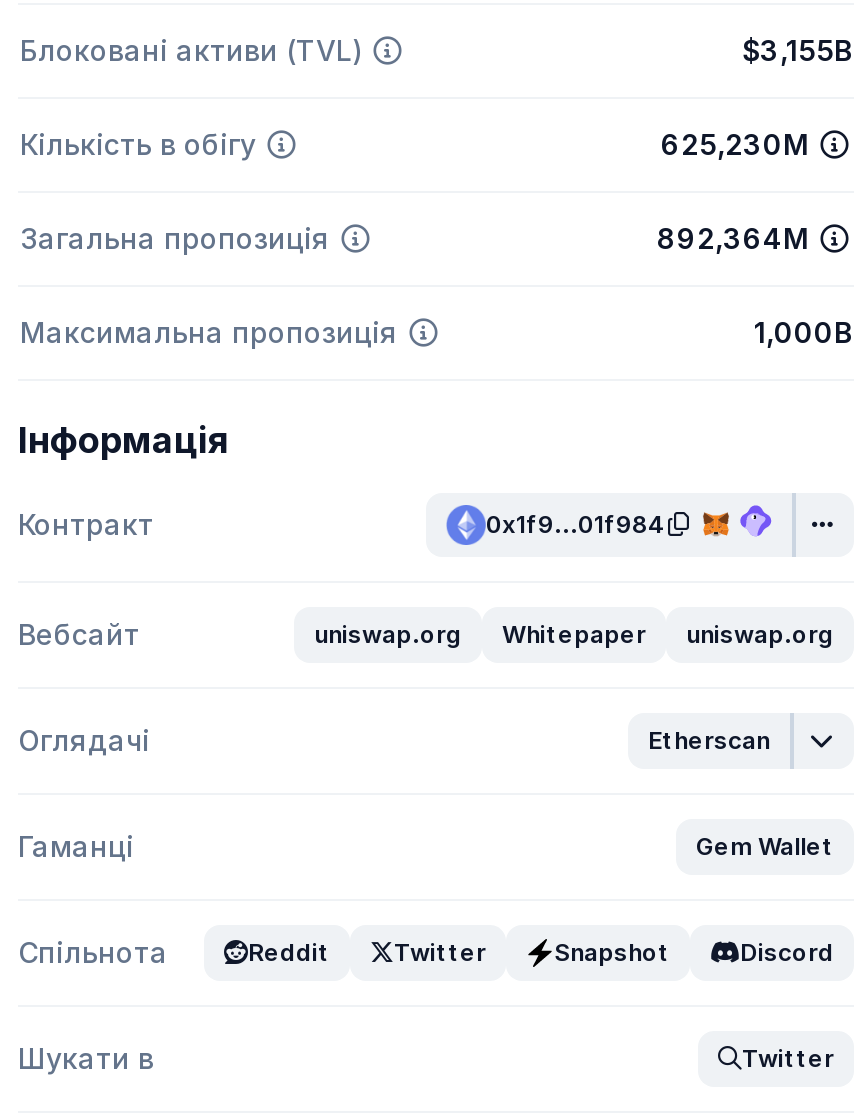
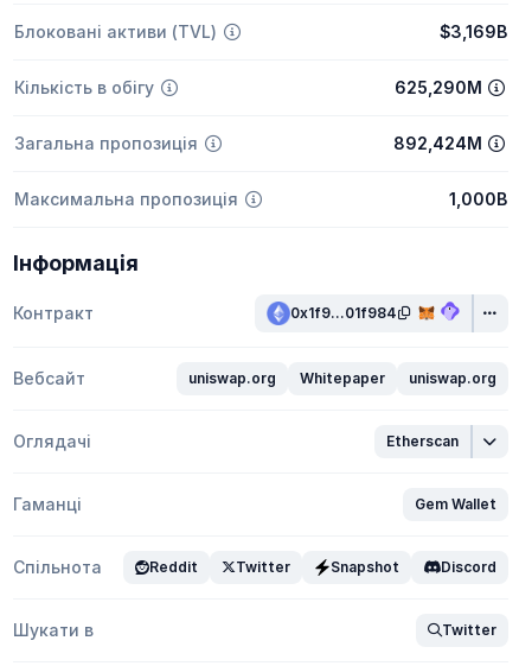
[742,33,852,67] $3,155B -> [440,21,507,42] $3,169B
[661,127,809,161] 625,230M -> [394,77,482,97] 625,290M
[657,221,809,255] 892,364M -> [393,133,482,153] 892,424M

